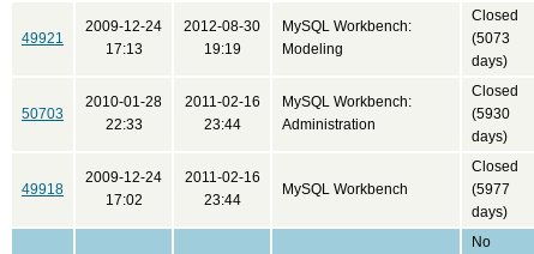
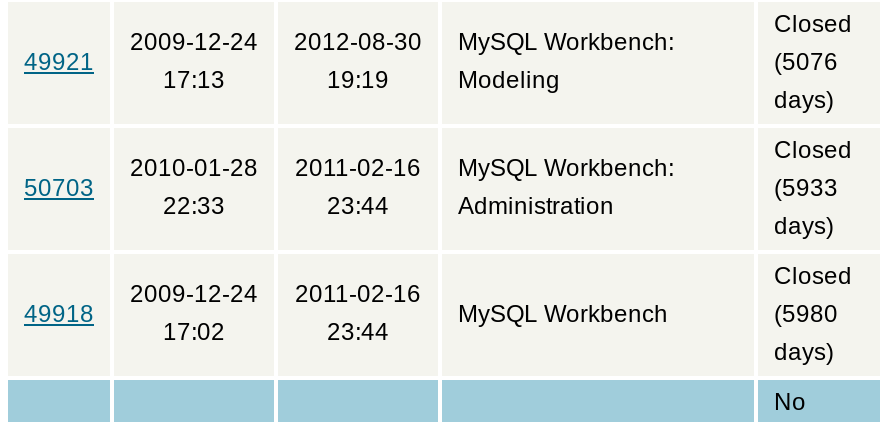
[472,30,510,47] (5073 -> [774,48,838,76] (5076
[472,105,510,122] (5930 -> [774,174,838,202] (5933
[472,181,510,198] (5977 -> [774,300,838,328] (5980

